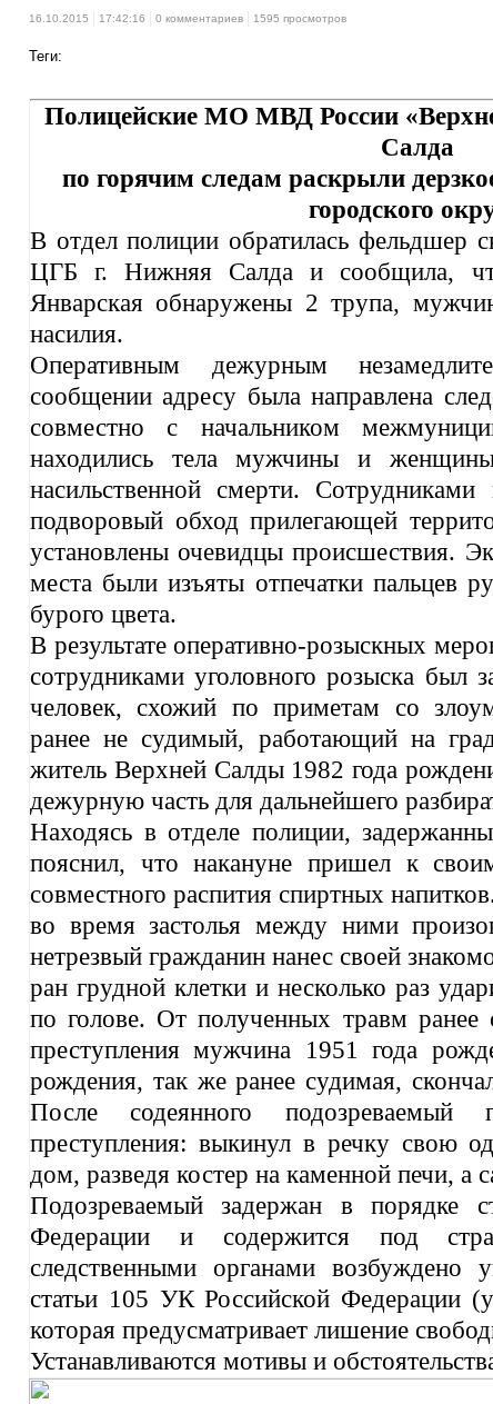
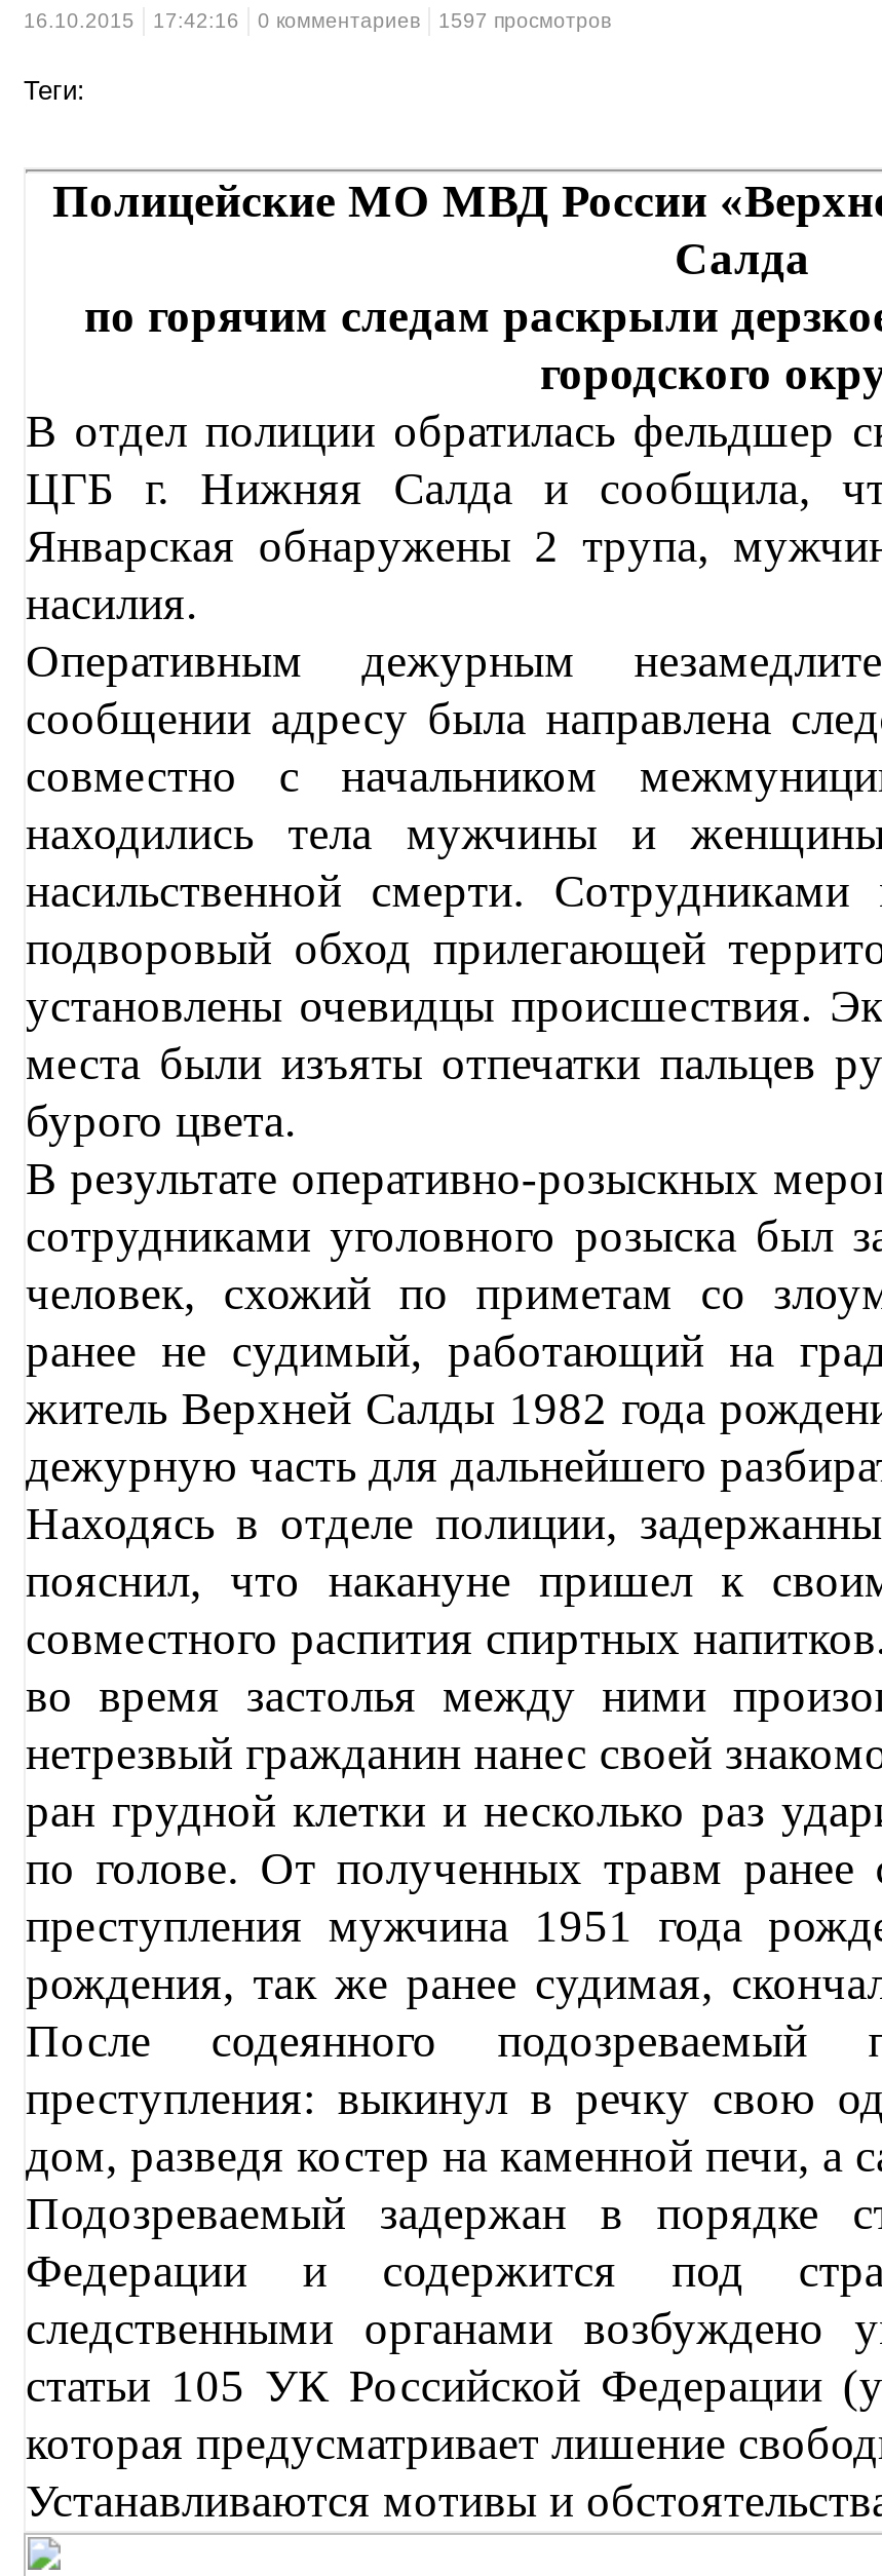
[29,12,346,24] 16.10.2015 17:42:16 0 комментариев 1595 просмотров -> [24,9,611,32] 16.10.2015 17:42:16 0 комментариев 1597 просмотров

